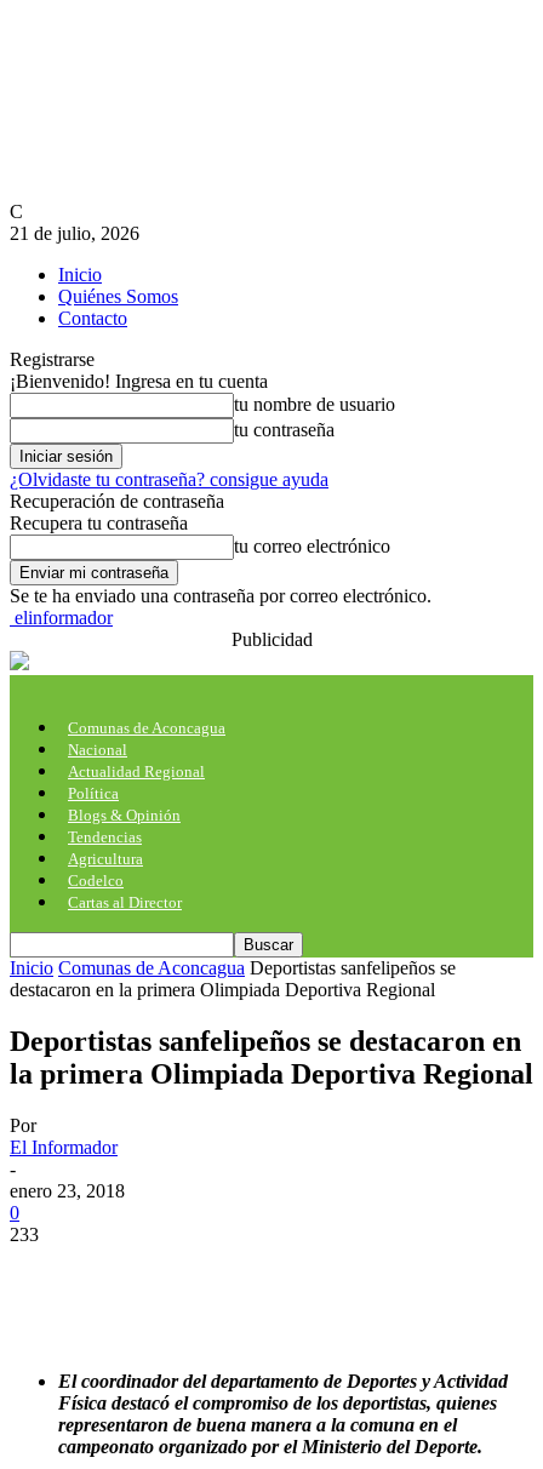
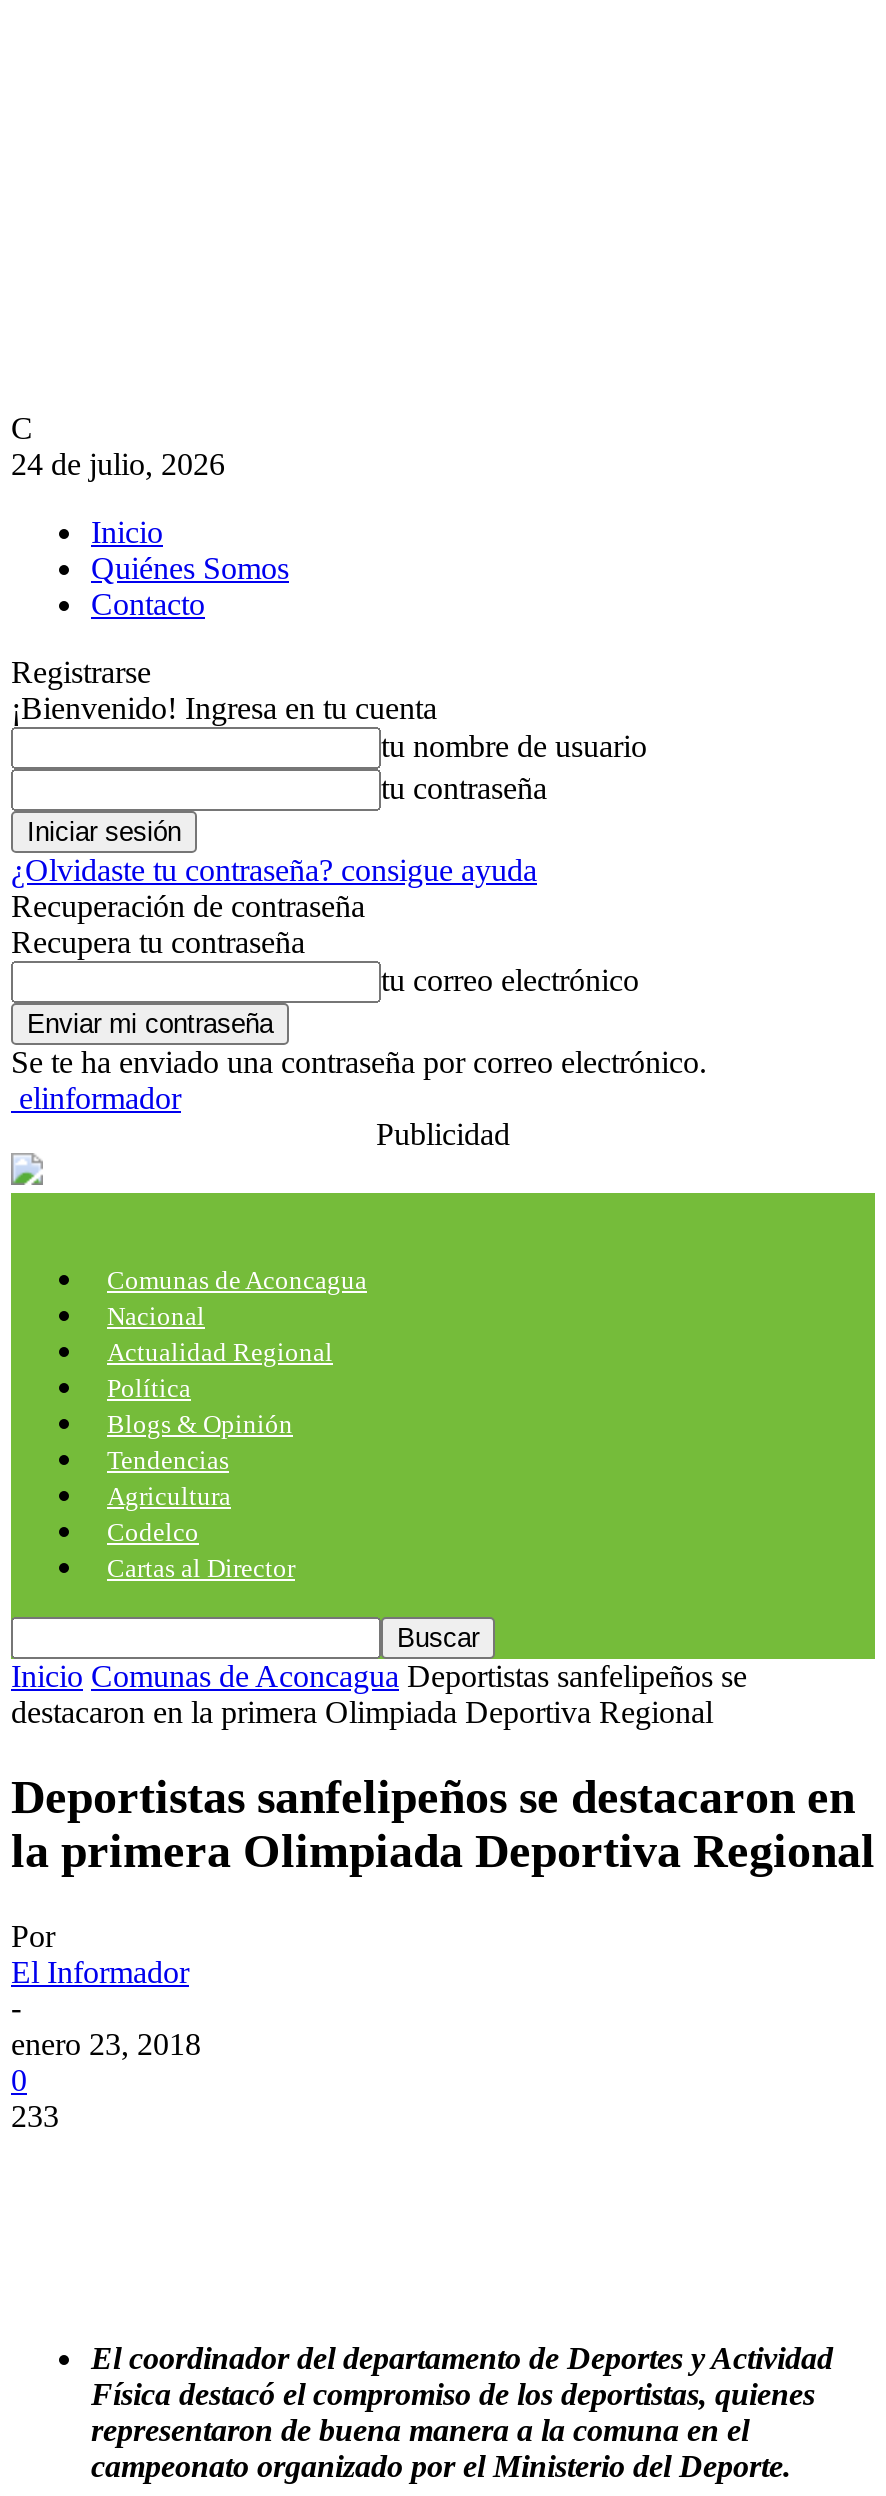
[10,223,139,244] 21 de julio, 2026 -> [11,447,225,481] 24 de julio, 2026

